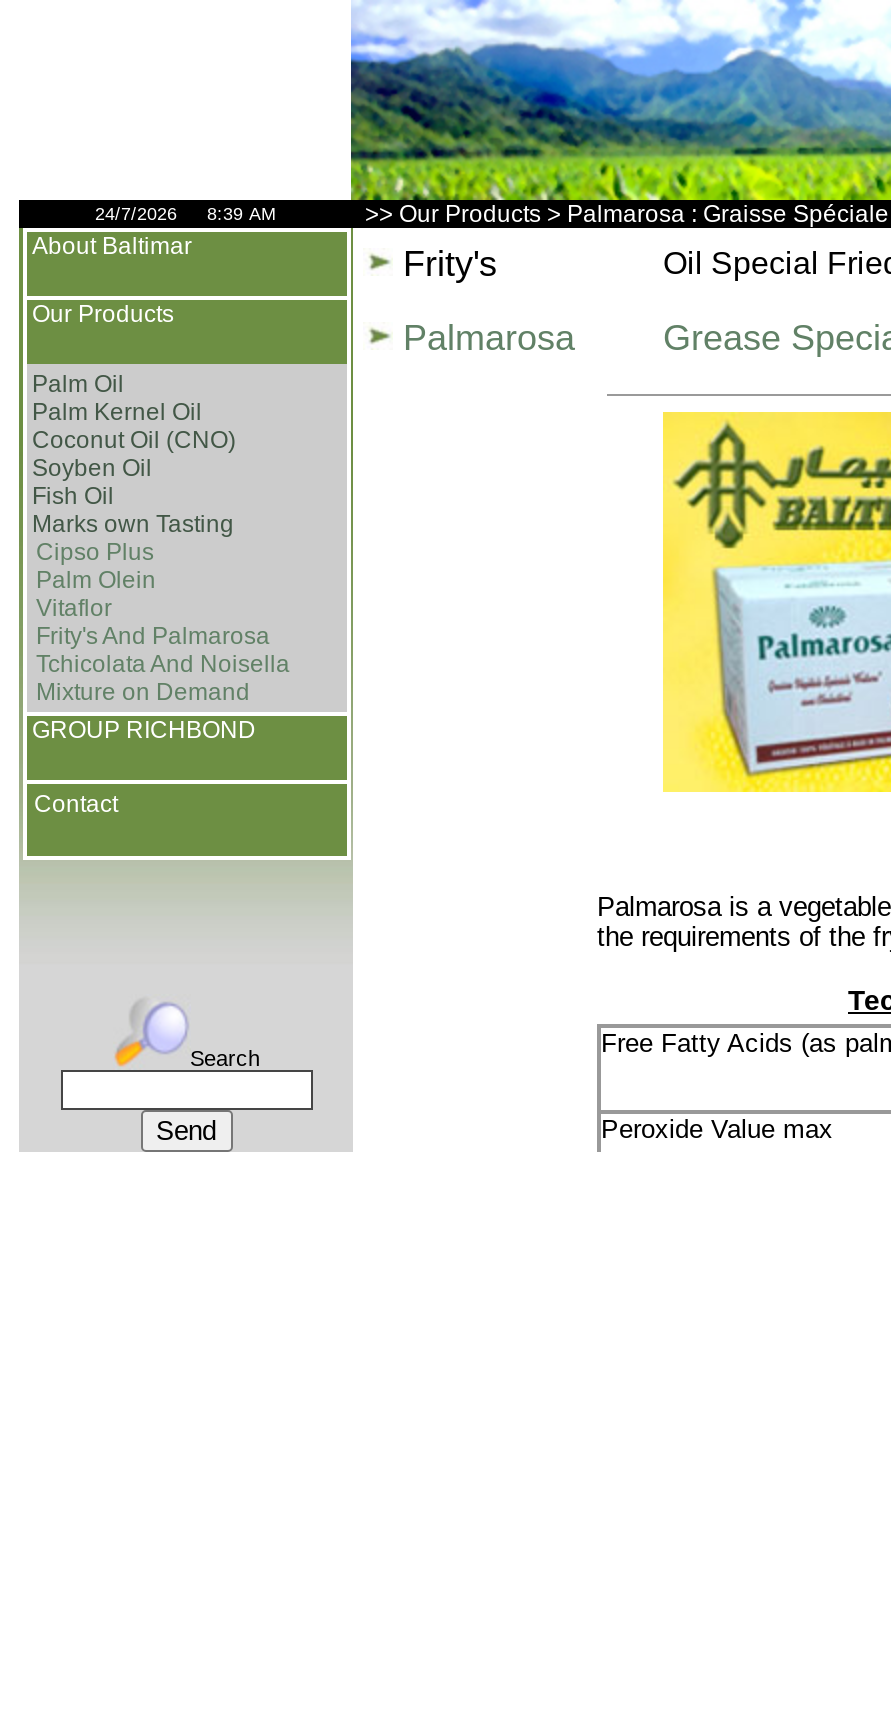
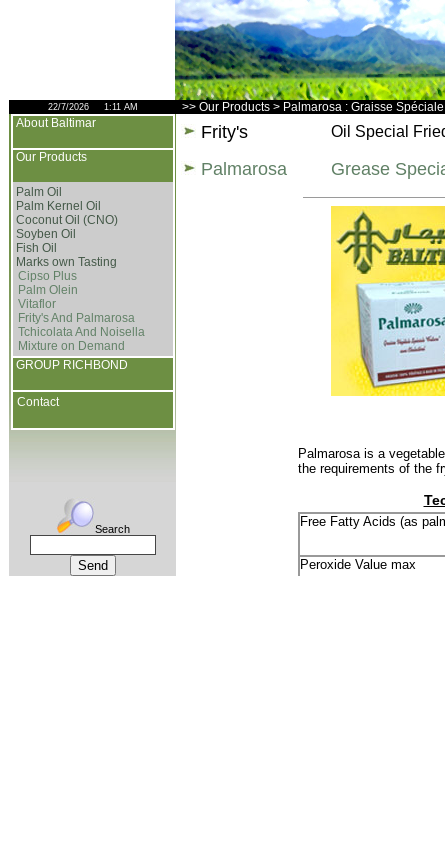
[95,204,277,224] 24/7/2026 8:39 AM -> [47,102,137,112] 22/7/2026 1:11 AM

